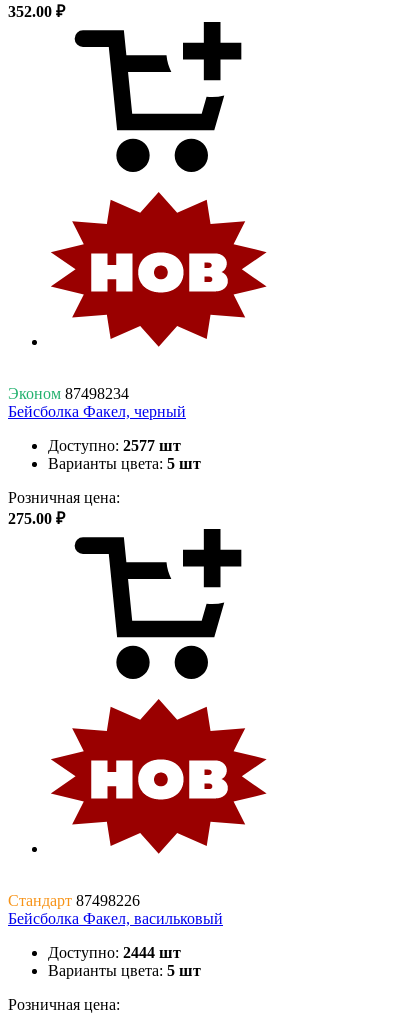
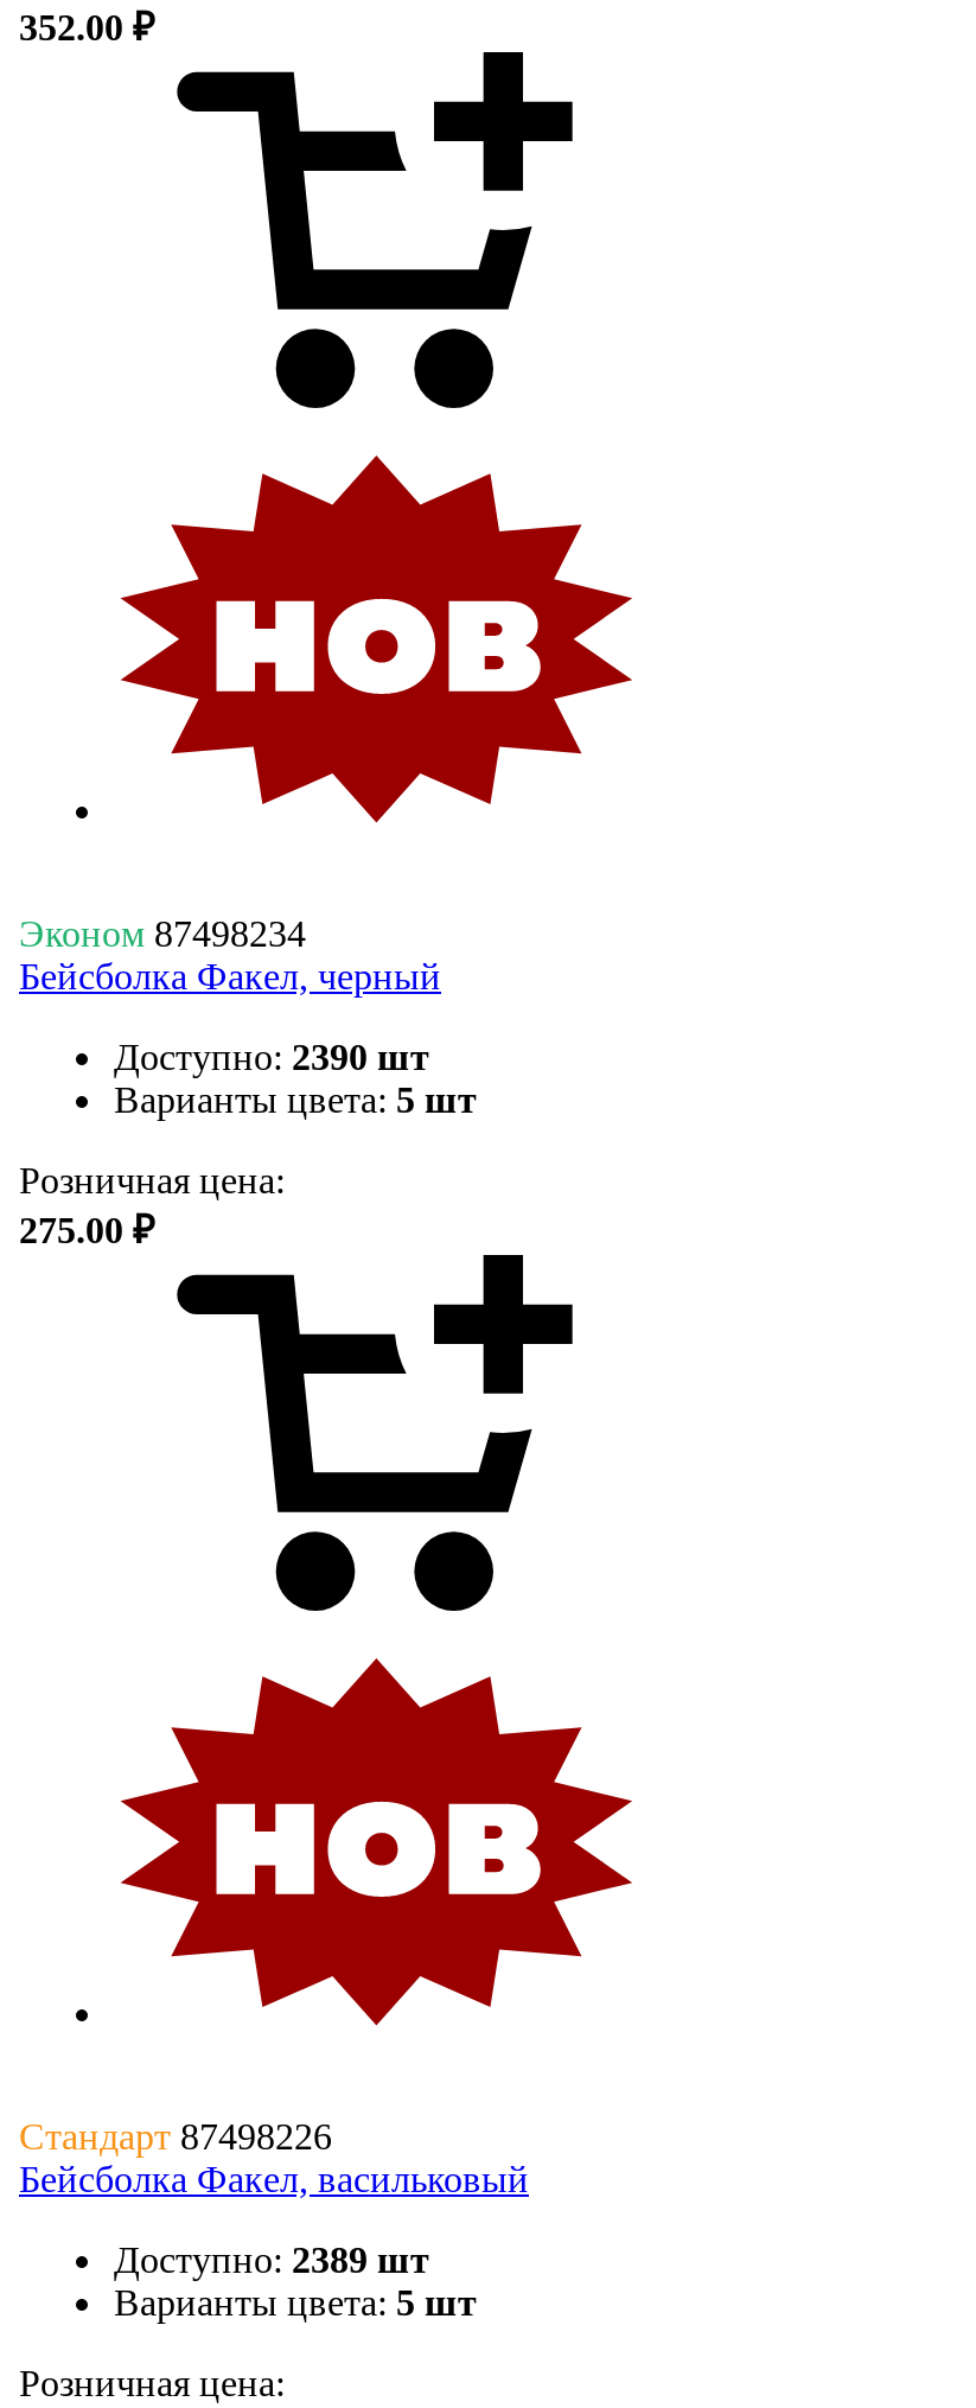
[48,437,181,454] Доступно: 2577 шт -> [114,1036,429,1076] Доступно: 2390 шт
[48,944,181,961] Доступно: 2444 шт -> [114,2239,429,2279] Доступно: 2389 шт

